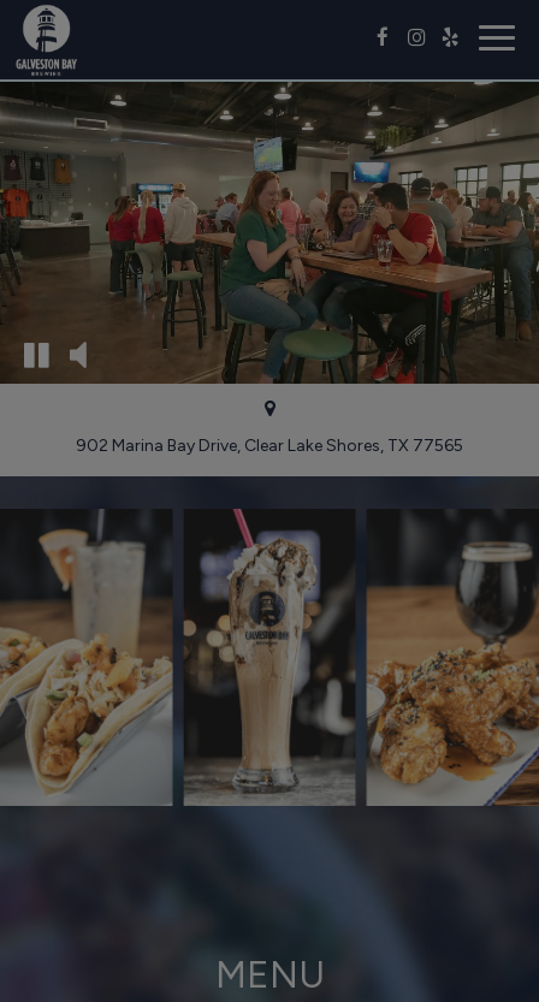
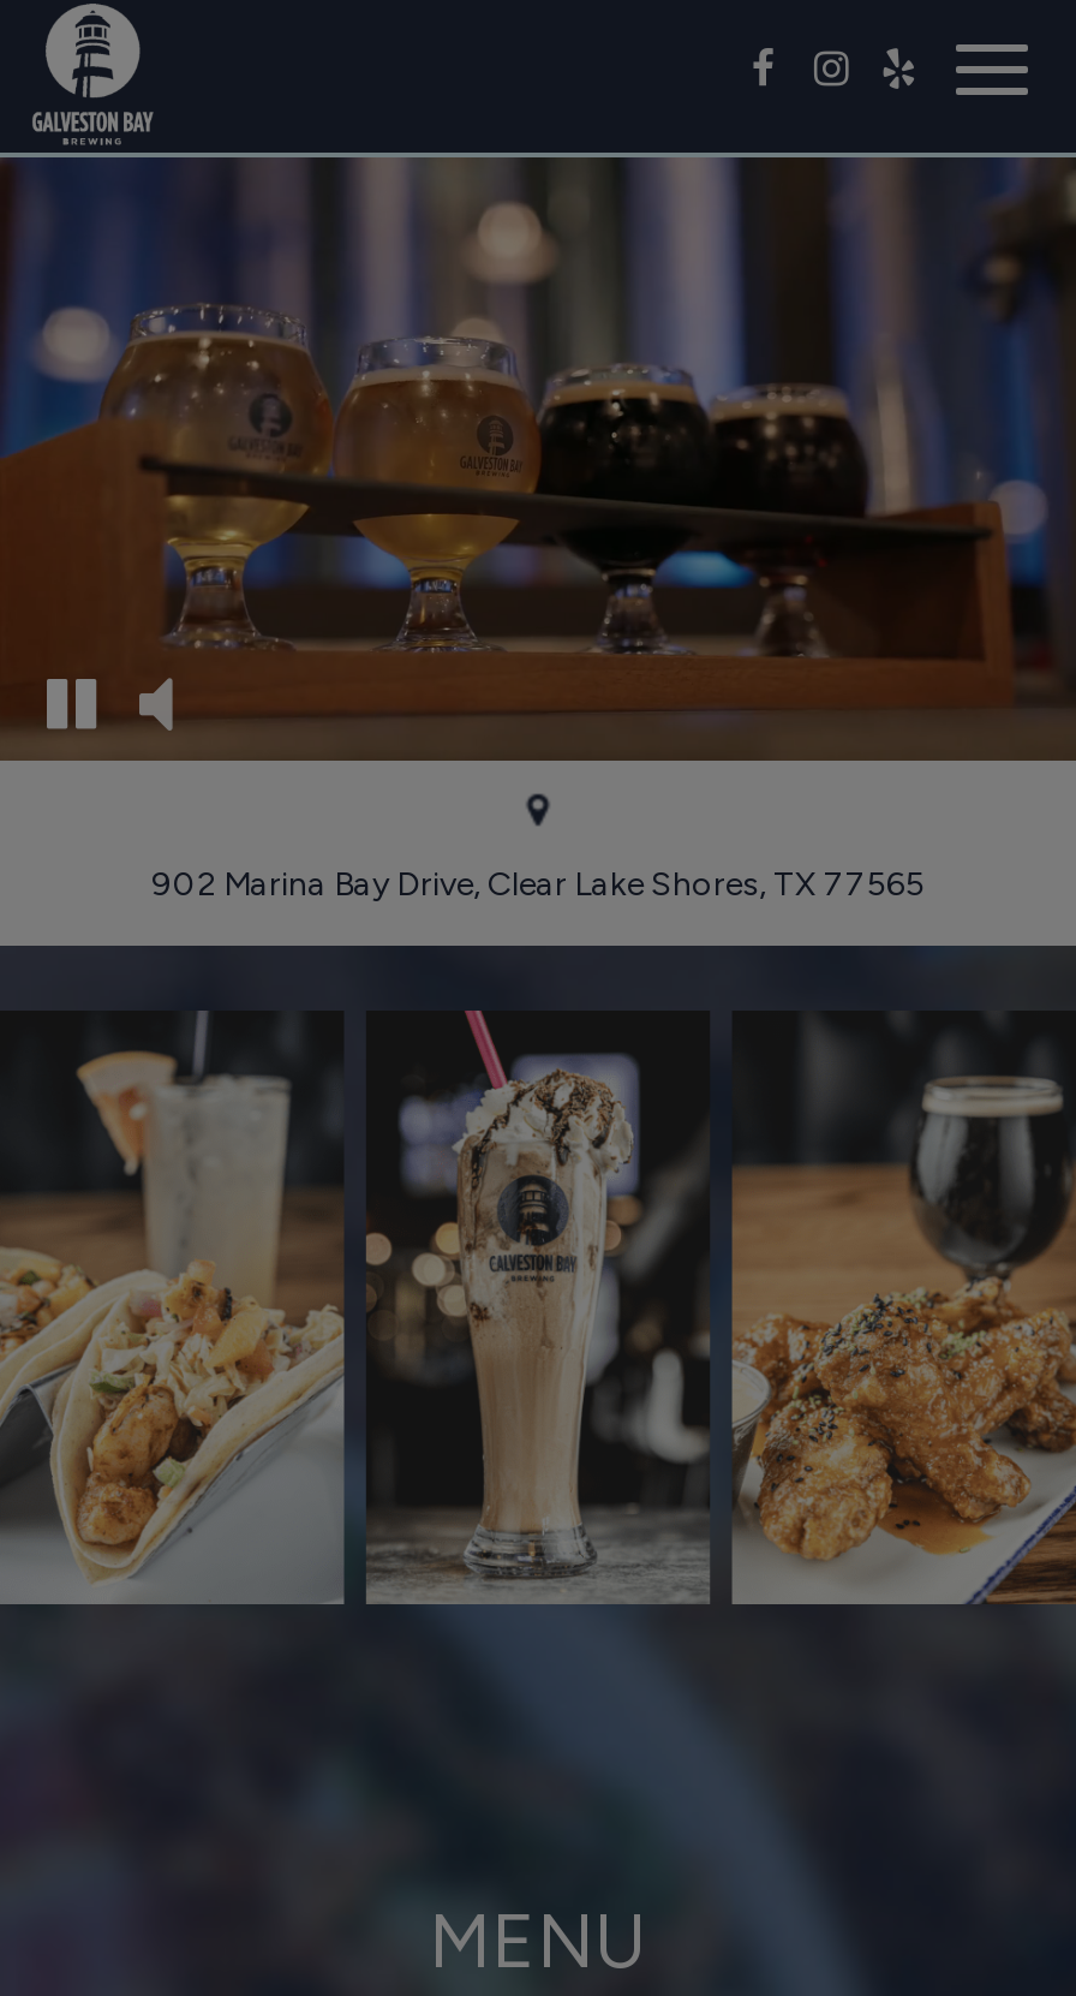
[4,81,535,384] [image] -> [7,155,1069,761] [image]

